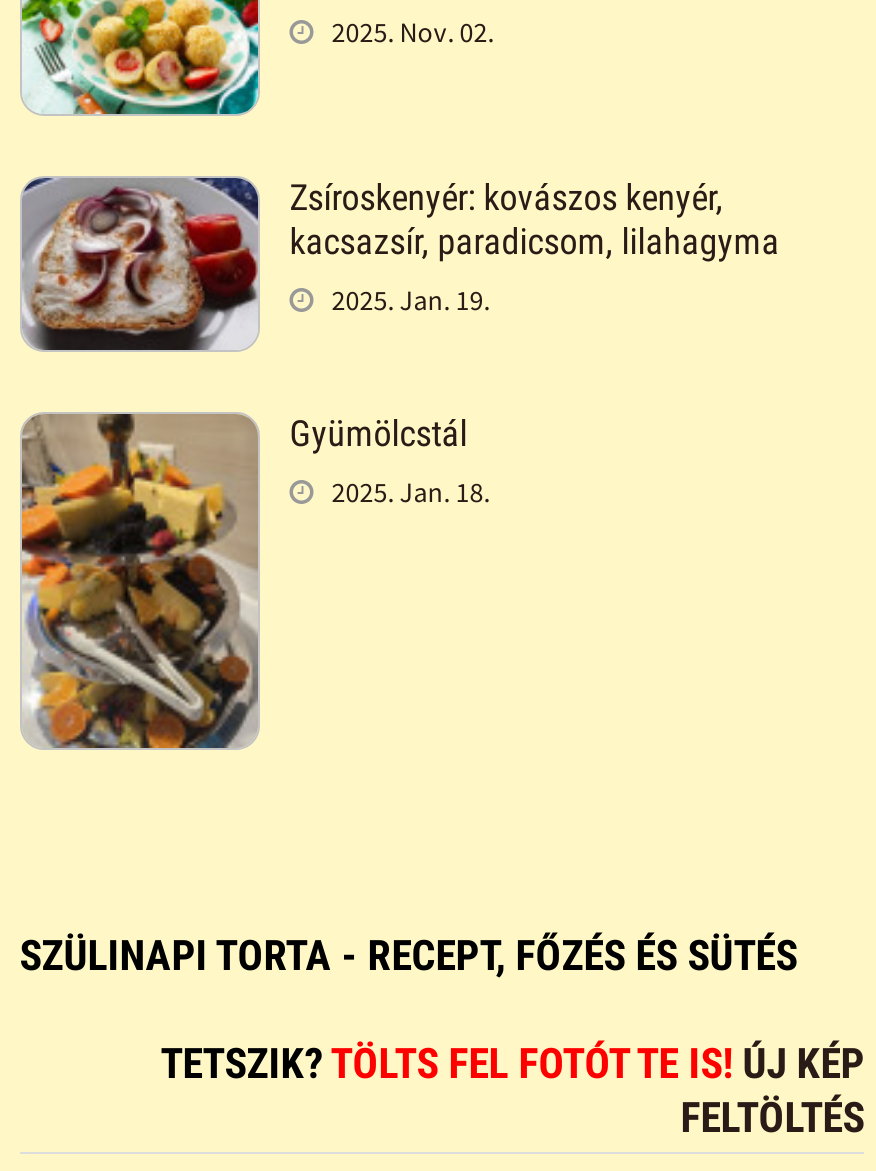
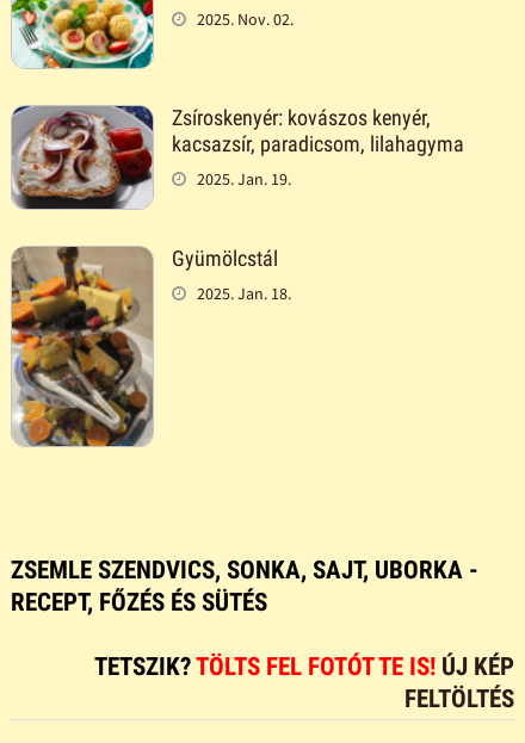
[20,932,798,980] SZÜLINAPI TORTA - RECEPT, FŐZÉS ÉS SÜTÉS -> [10,556,478,616] ZSEMLE SZENDVICS, SONKA, SAJT, UBORKA - | RECEPT, FŐZÉS ÉS SÜTÉS

